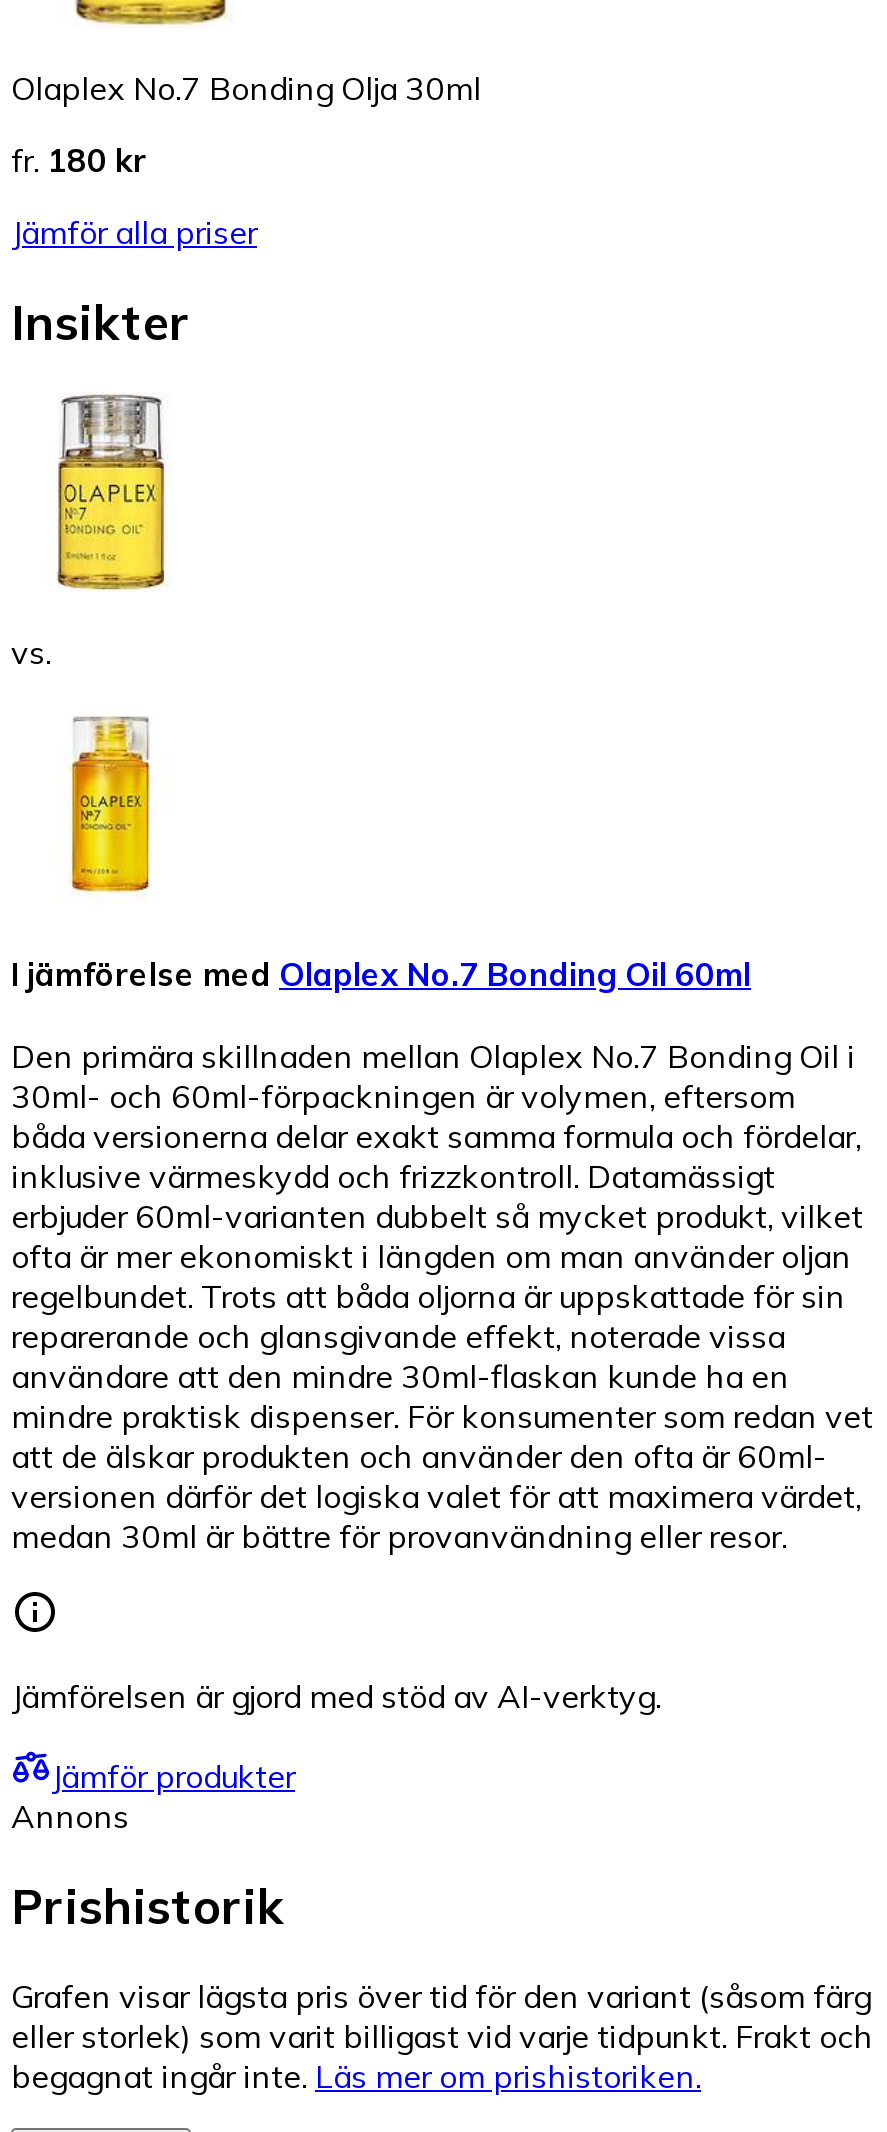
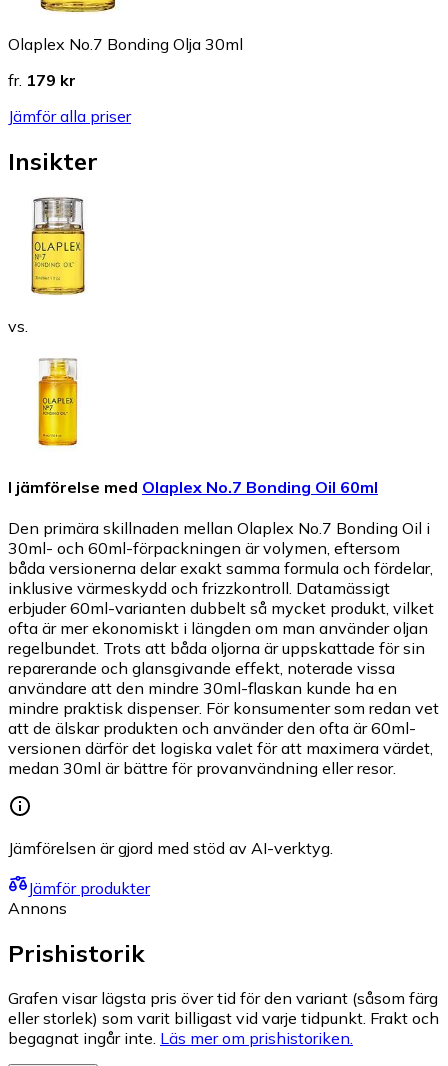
[11,140,147,180] fr. 180 kr -> [8,70,76,90] fr. 179 kr

